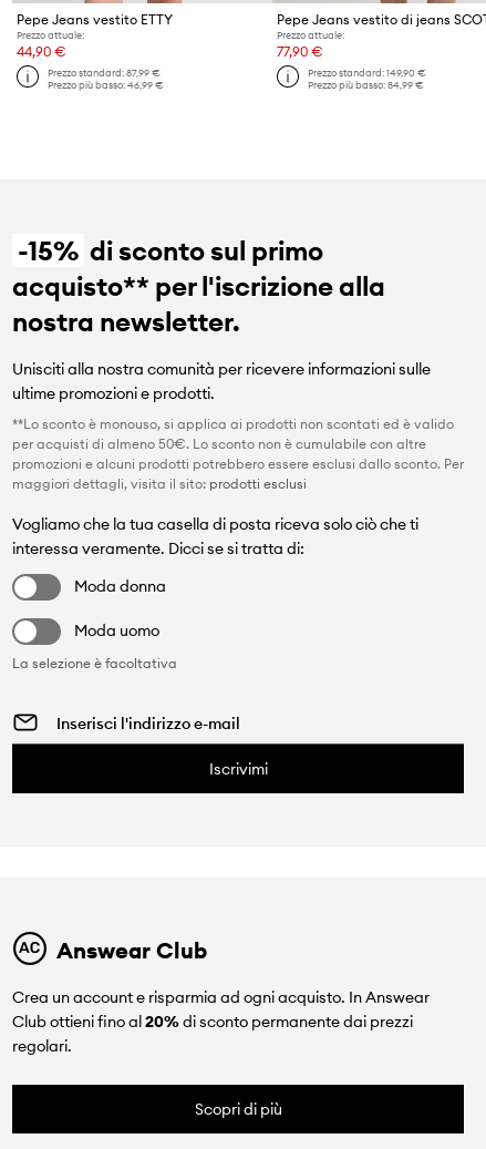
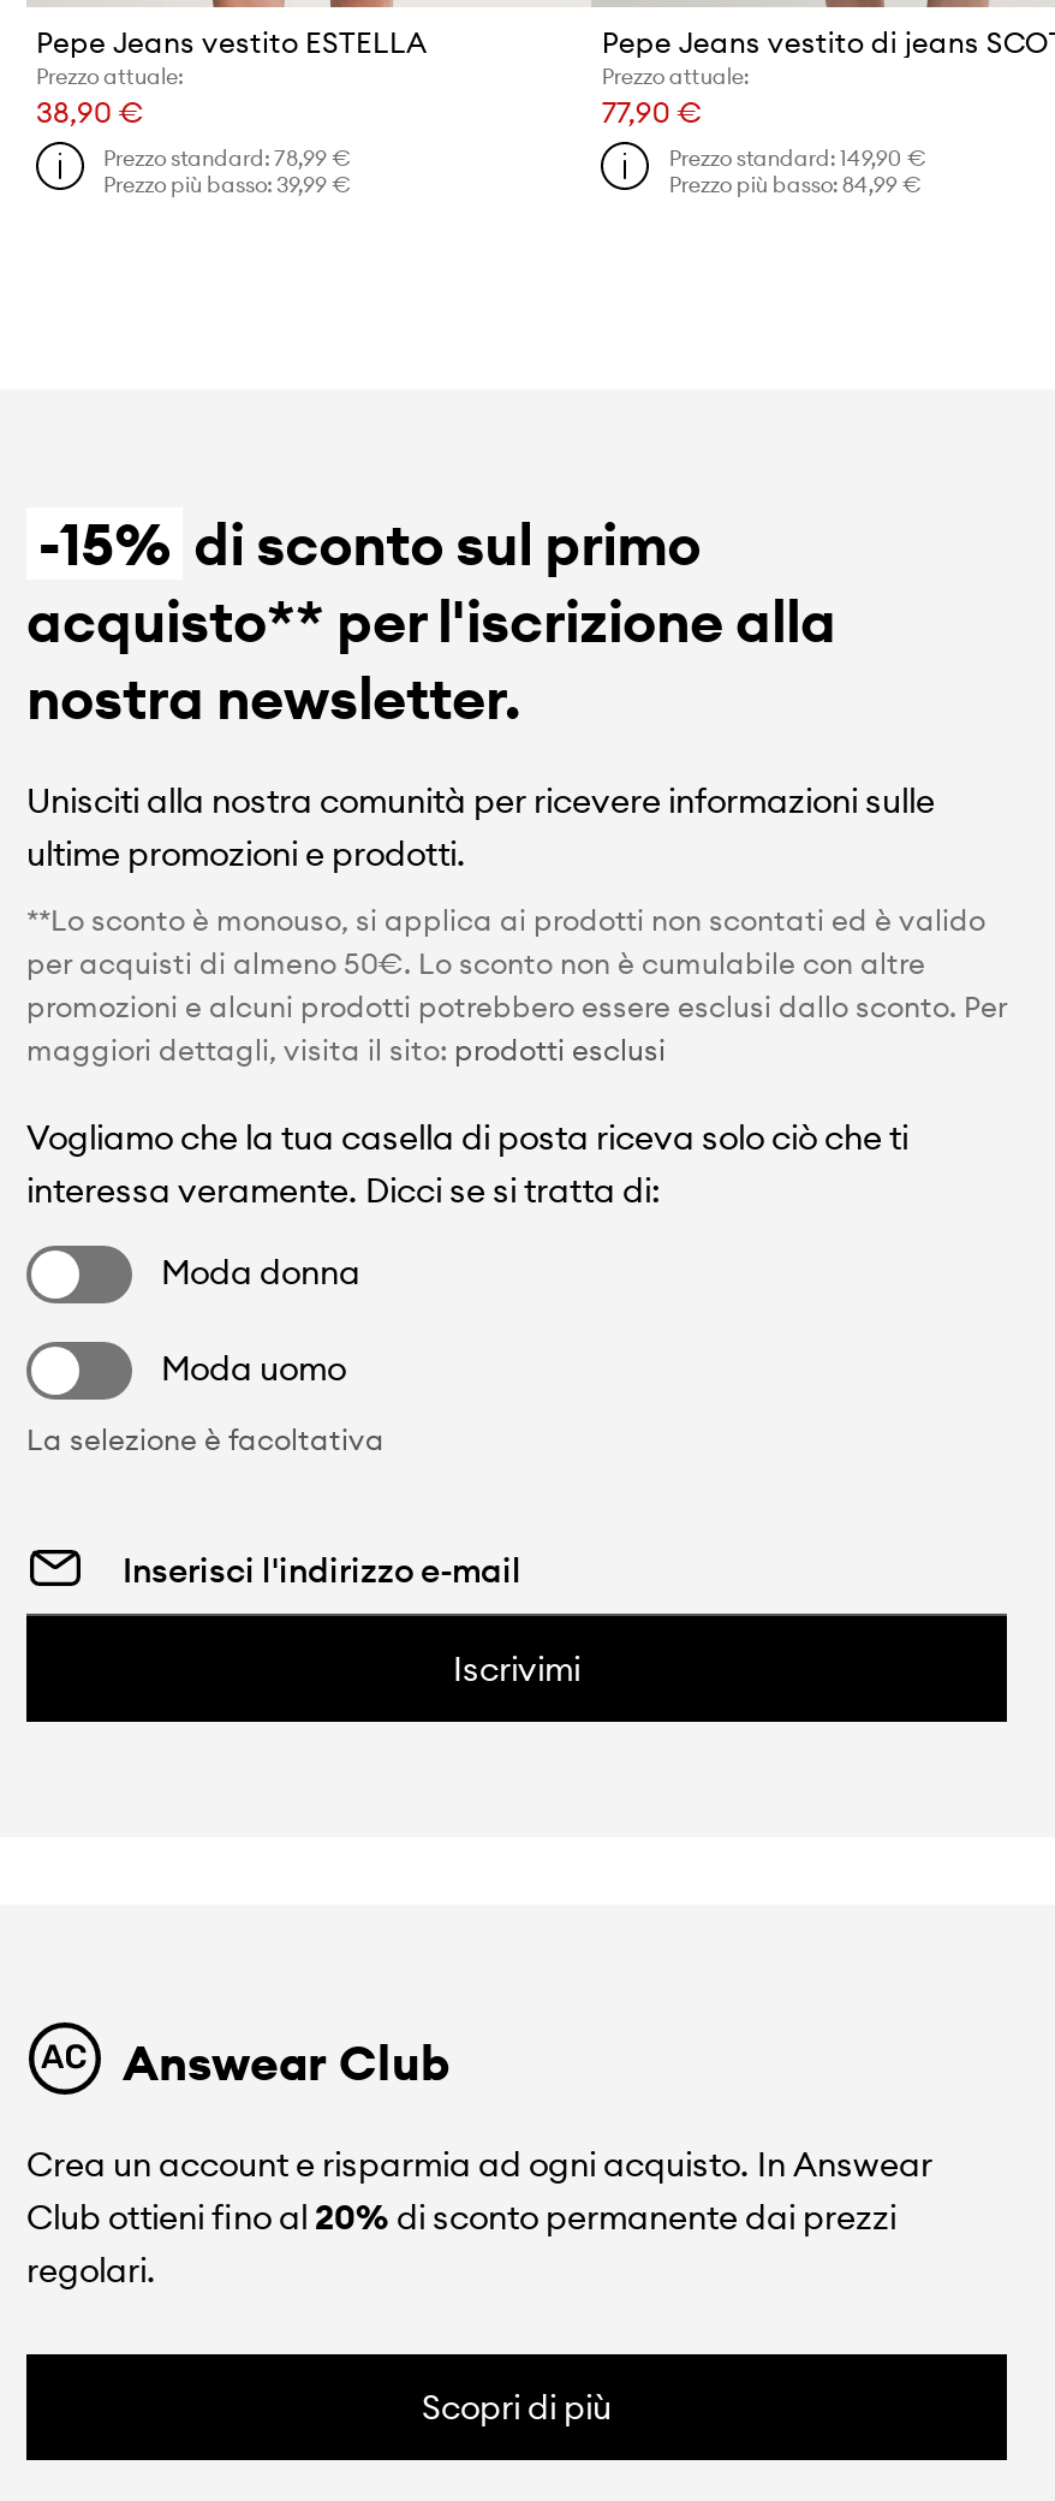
[17,11,173,28] Pepe Jeans vestito ETTY -> [36,24,428,60] Pepe Jeans vestito ESTELLA
[17,43,66,60] 44,90 € -> [36,94,144,130] 38,90 €
[48,66,161,78] Prezzo standard: 87,99 € -> [103,143,351,170] Prezzo standard: 78,99 €
[48,78,164,90] Prezzo più basso: 46,99 € -> [103,170,351,196] Prezzo più basso: 39,99 €

